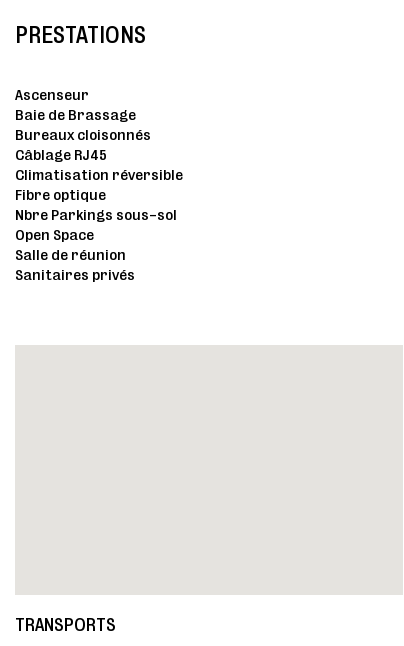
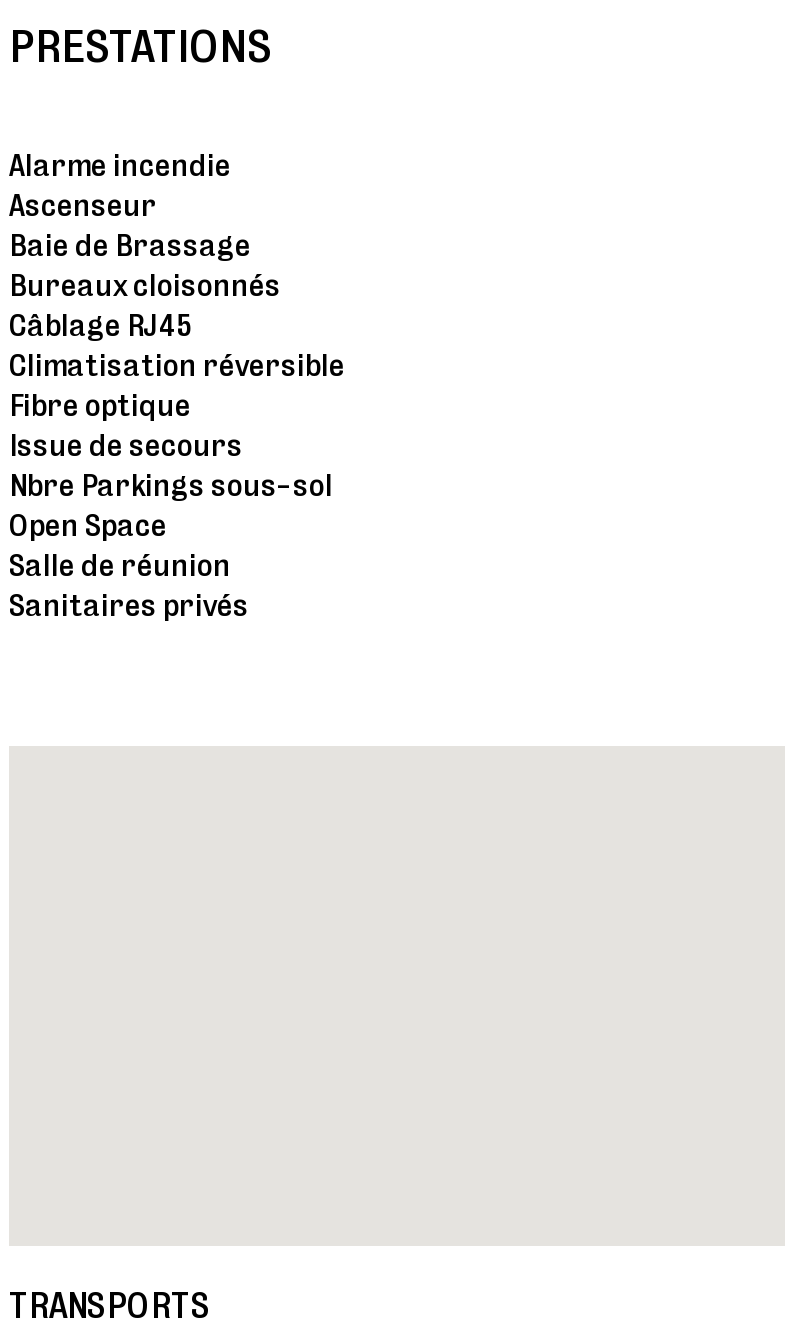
none -> [9,147,231,181] Alarme incendie
none -> [9,427,243,461] Issue de secours

